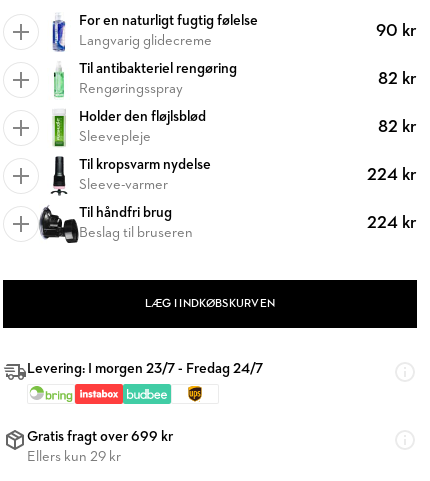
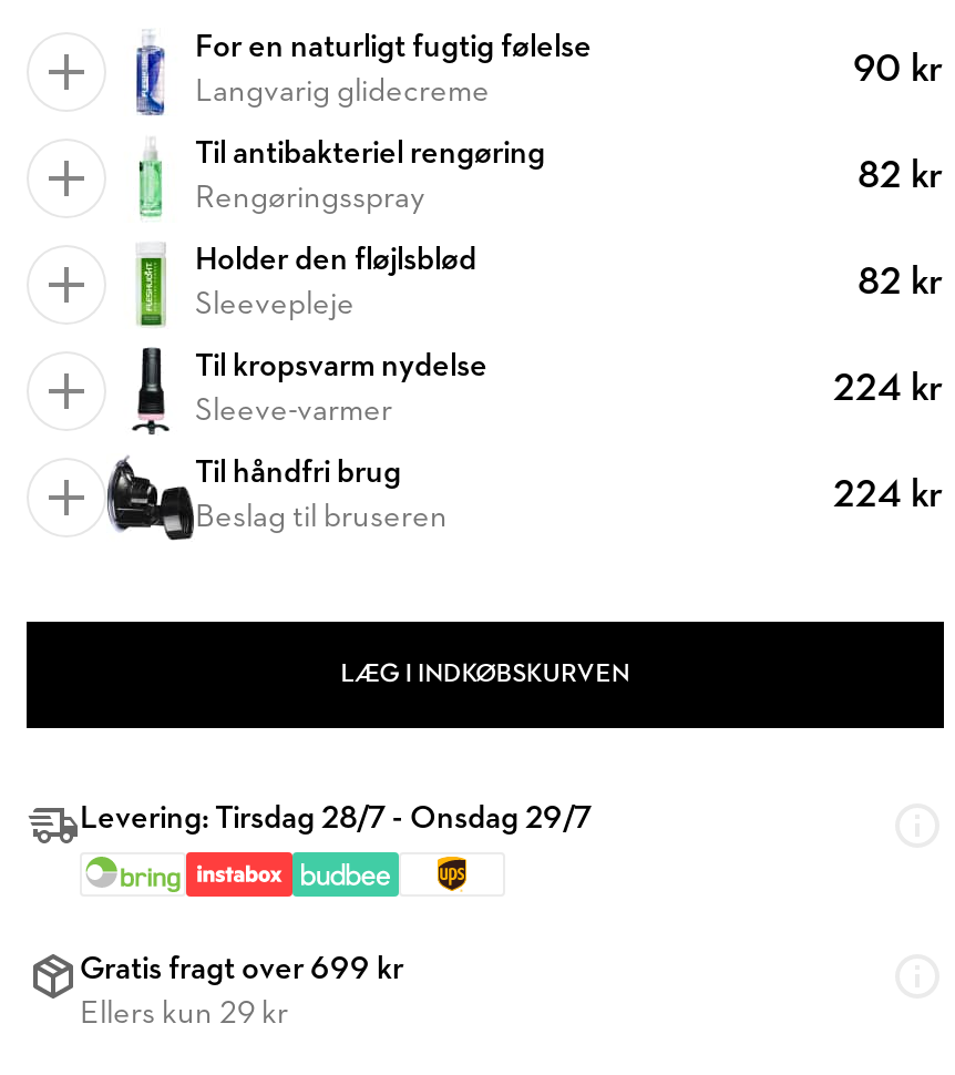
[27,362,263,377] Levering: I morgen 23/7 - Fredag 24/7 -> [80,803,592,837] Levering: Tirsdag 28/7 - Onsdag 29/7

